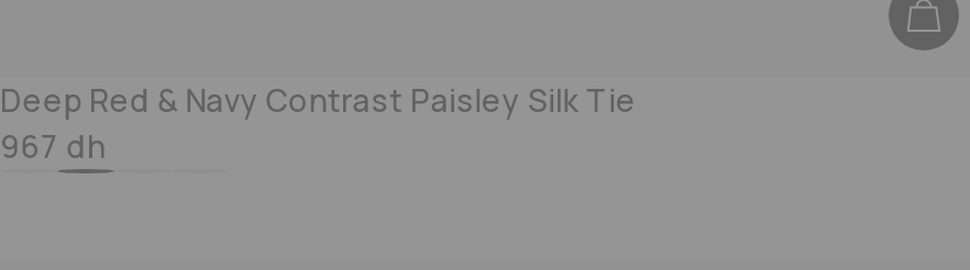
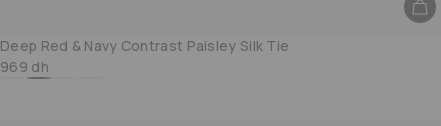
[0,124,105,166] 967 dh -> [0,57,49,76] 969 dh

